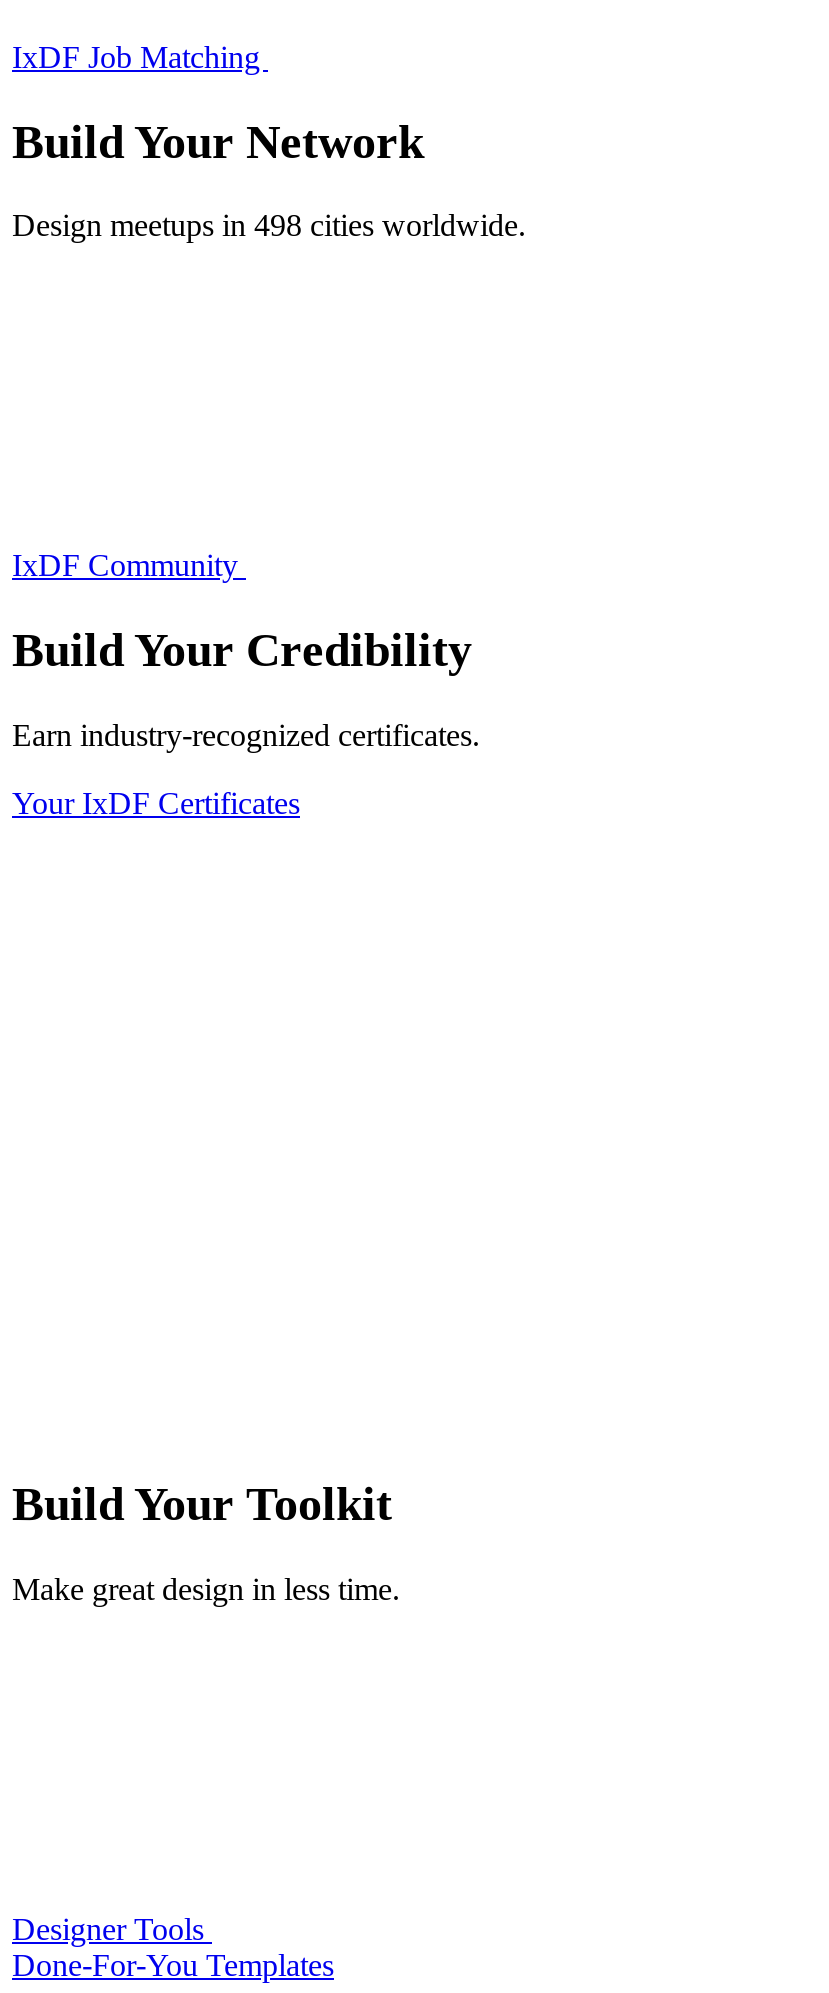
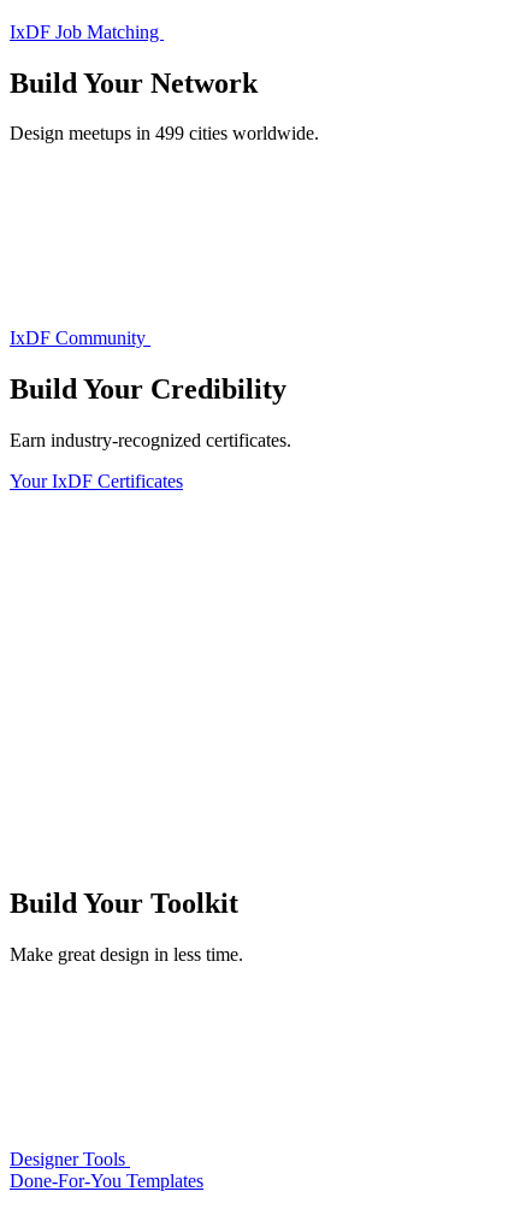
[12,209,526,243] Design meetups in 498 cities worldwide. -> [10,123,319,144] Design meetups in 499 cities worldwide.

